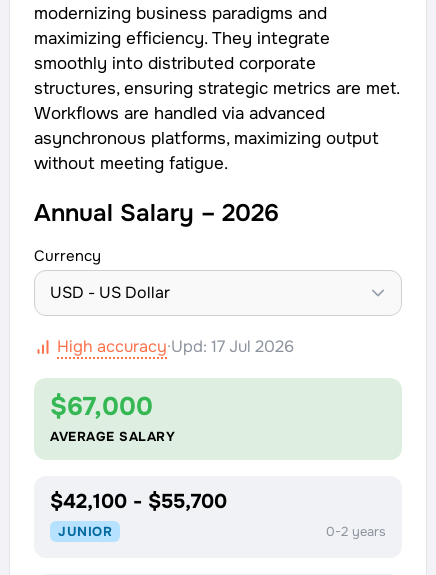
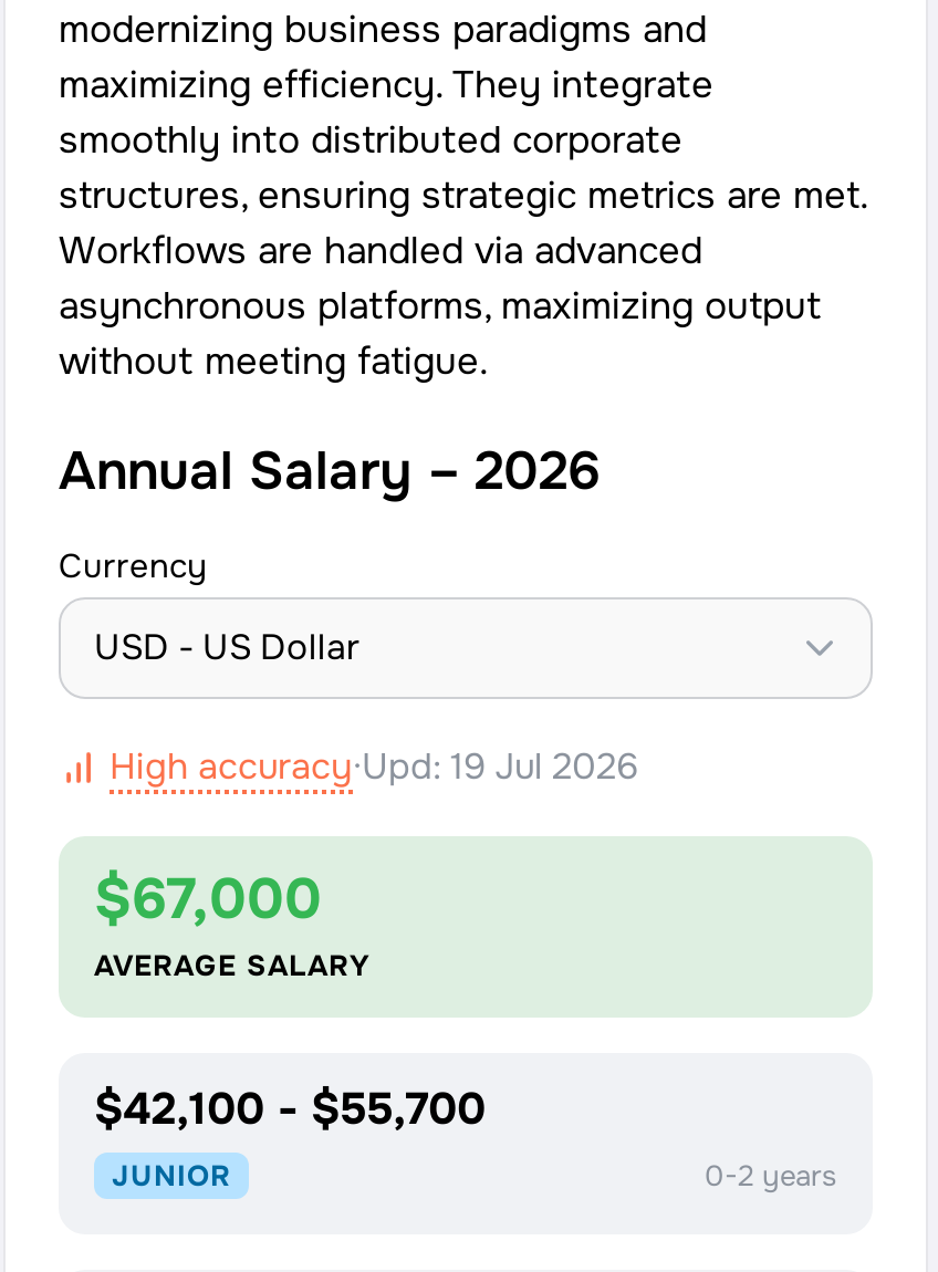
[57,336,294,357] High accuracy·Upd: 17 Jul 2026 -> [110,743,638,790] High accuracy·Upd: 19 Jul 2026

